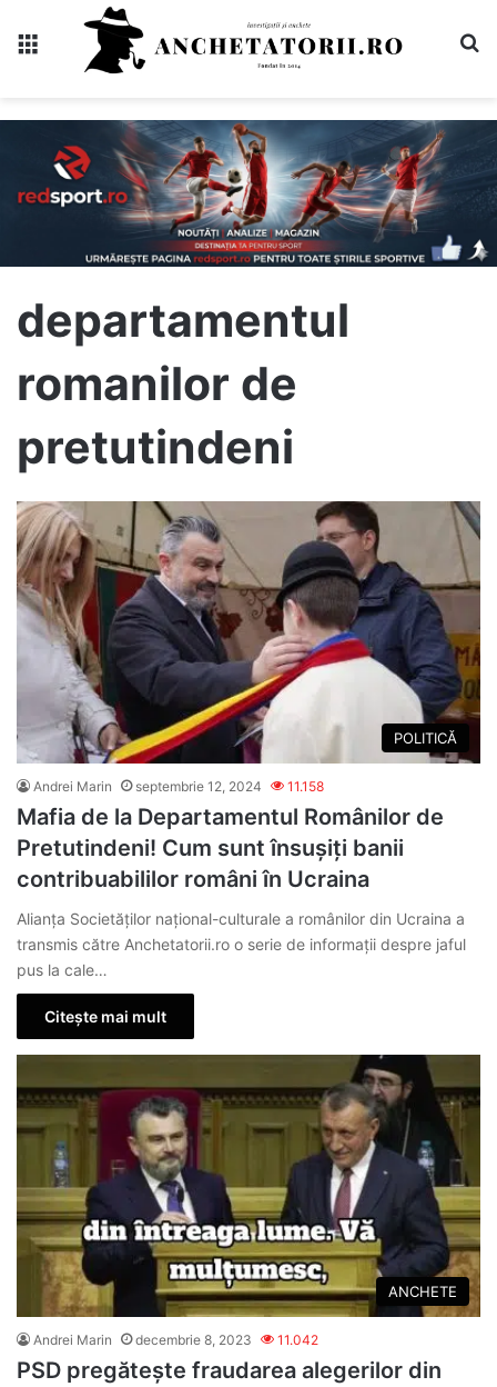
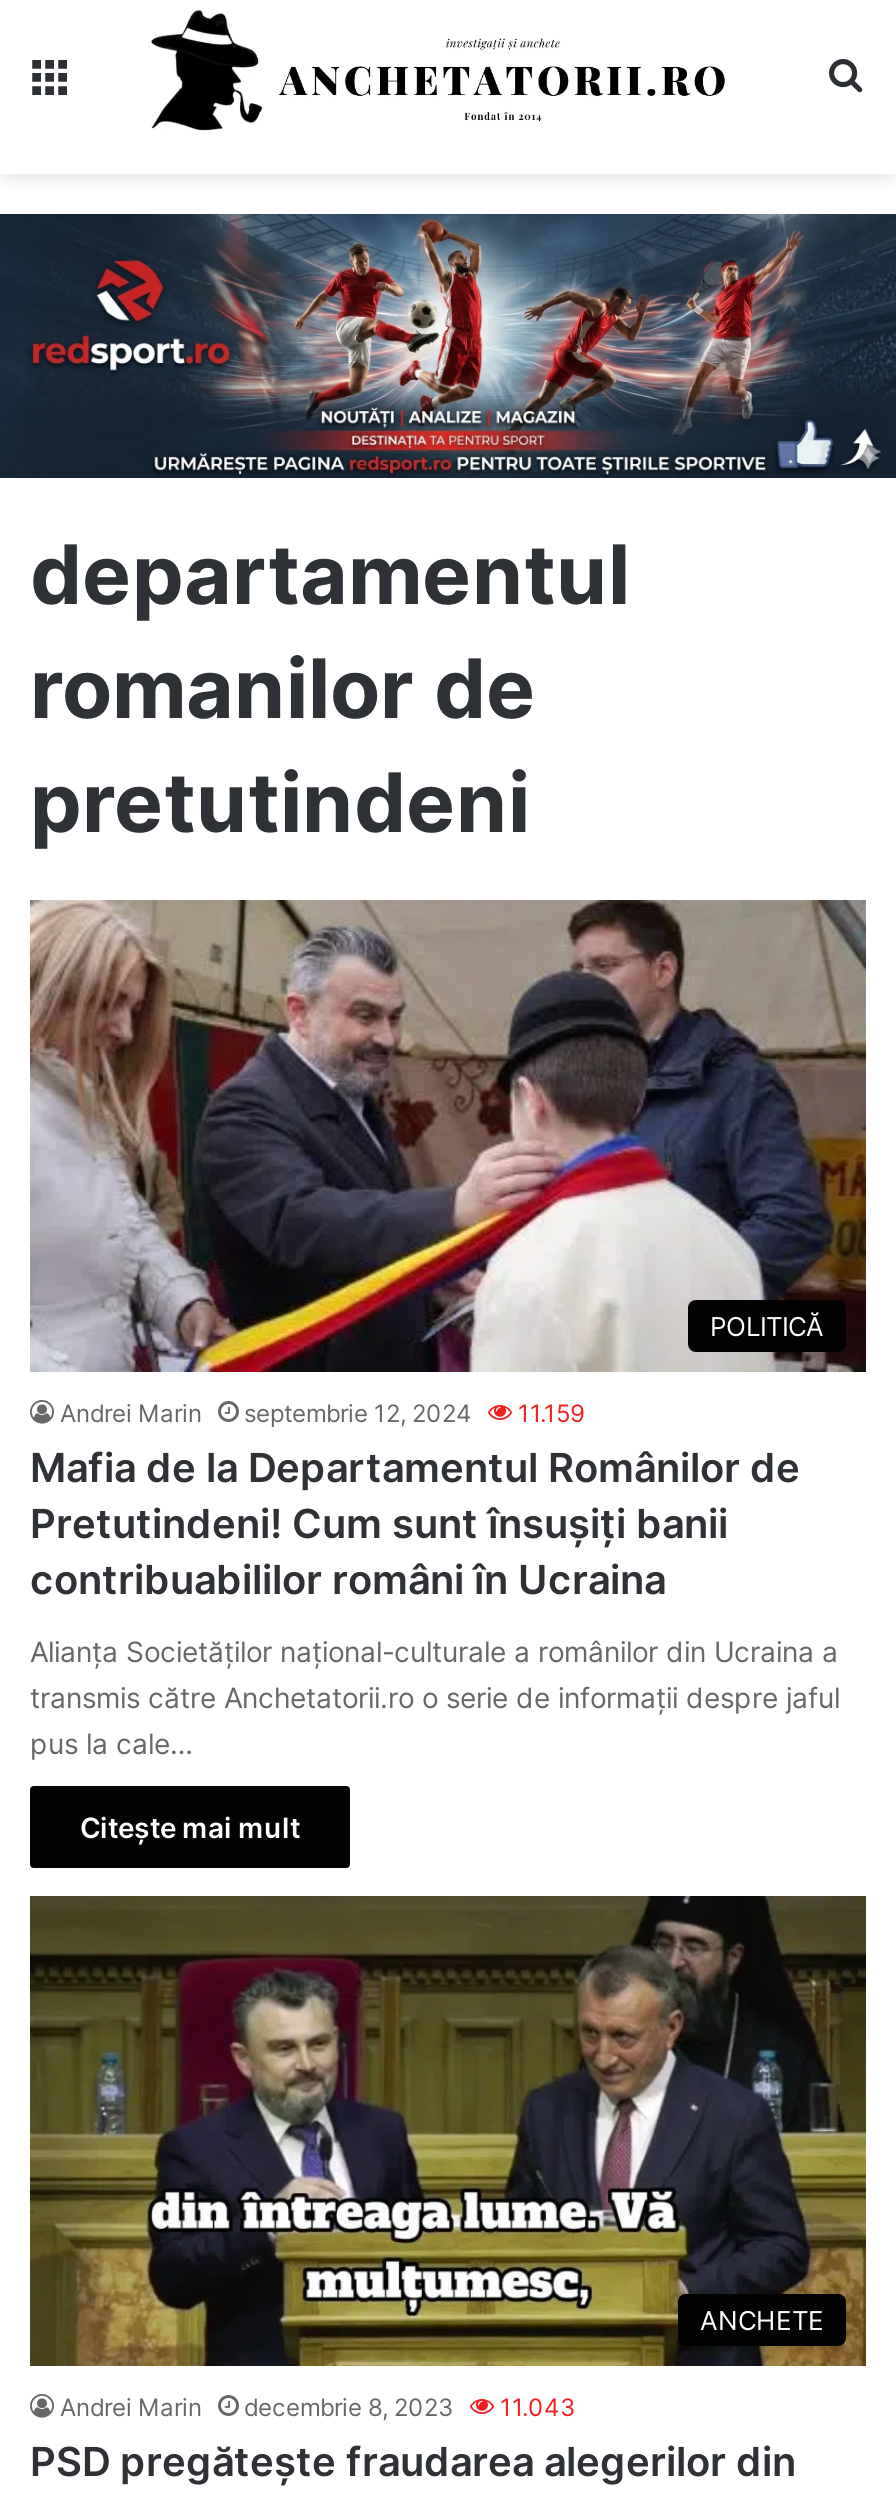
[33,778,324,795] Andrei Marin septembrie 12, 2024 11.158 -> [60,1398,584,1428] Andrei Marin septembrie 12, 2024 11.159
[33,1331,318,1348] Andrei Marin decembrie 8, 2023 11.042 -> [60,2393,576,2423] Andrei Marin decembrie 8, 2023 11.043

